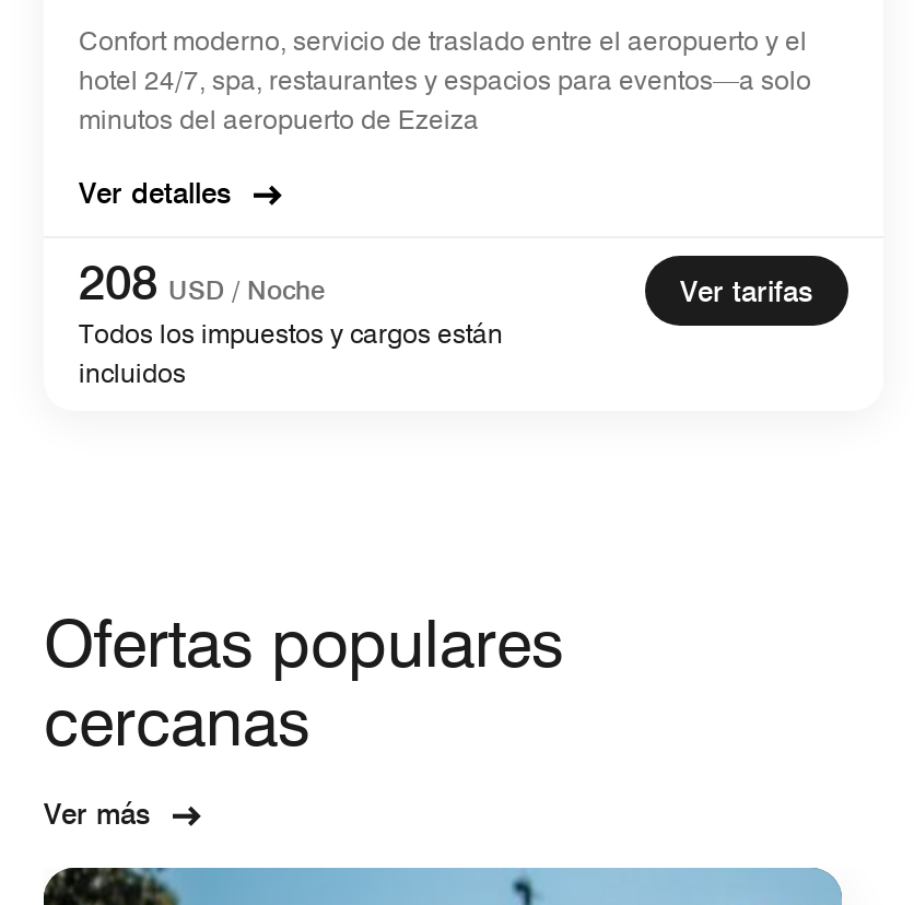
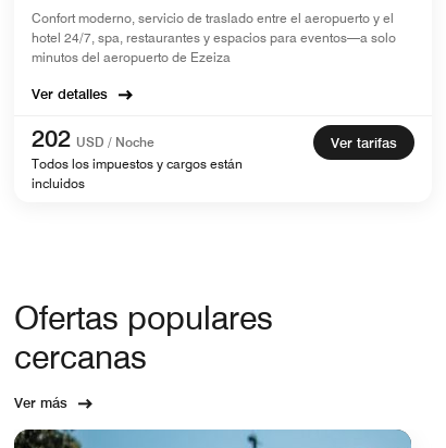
[79,254,326,310] 208 USD / Noche -> [32,124,154,152] 202 USD / Noche

